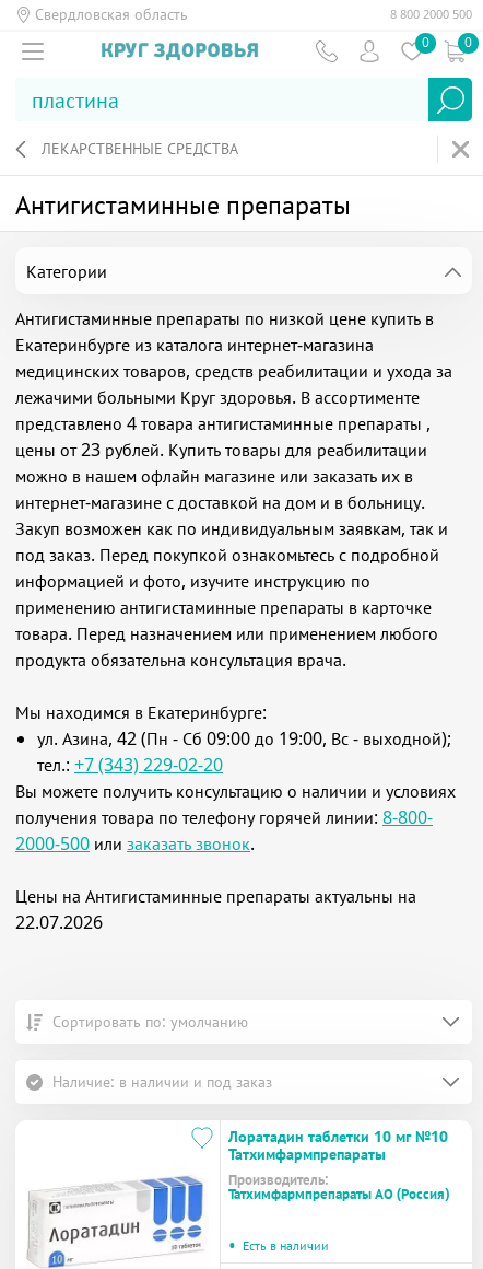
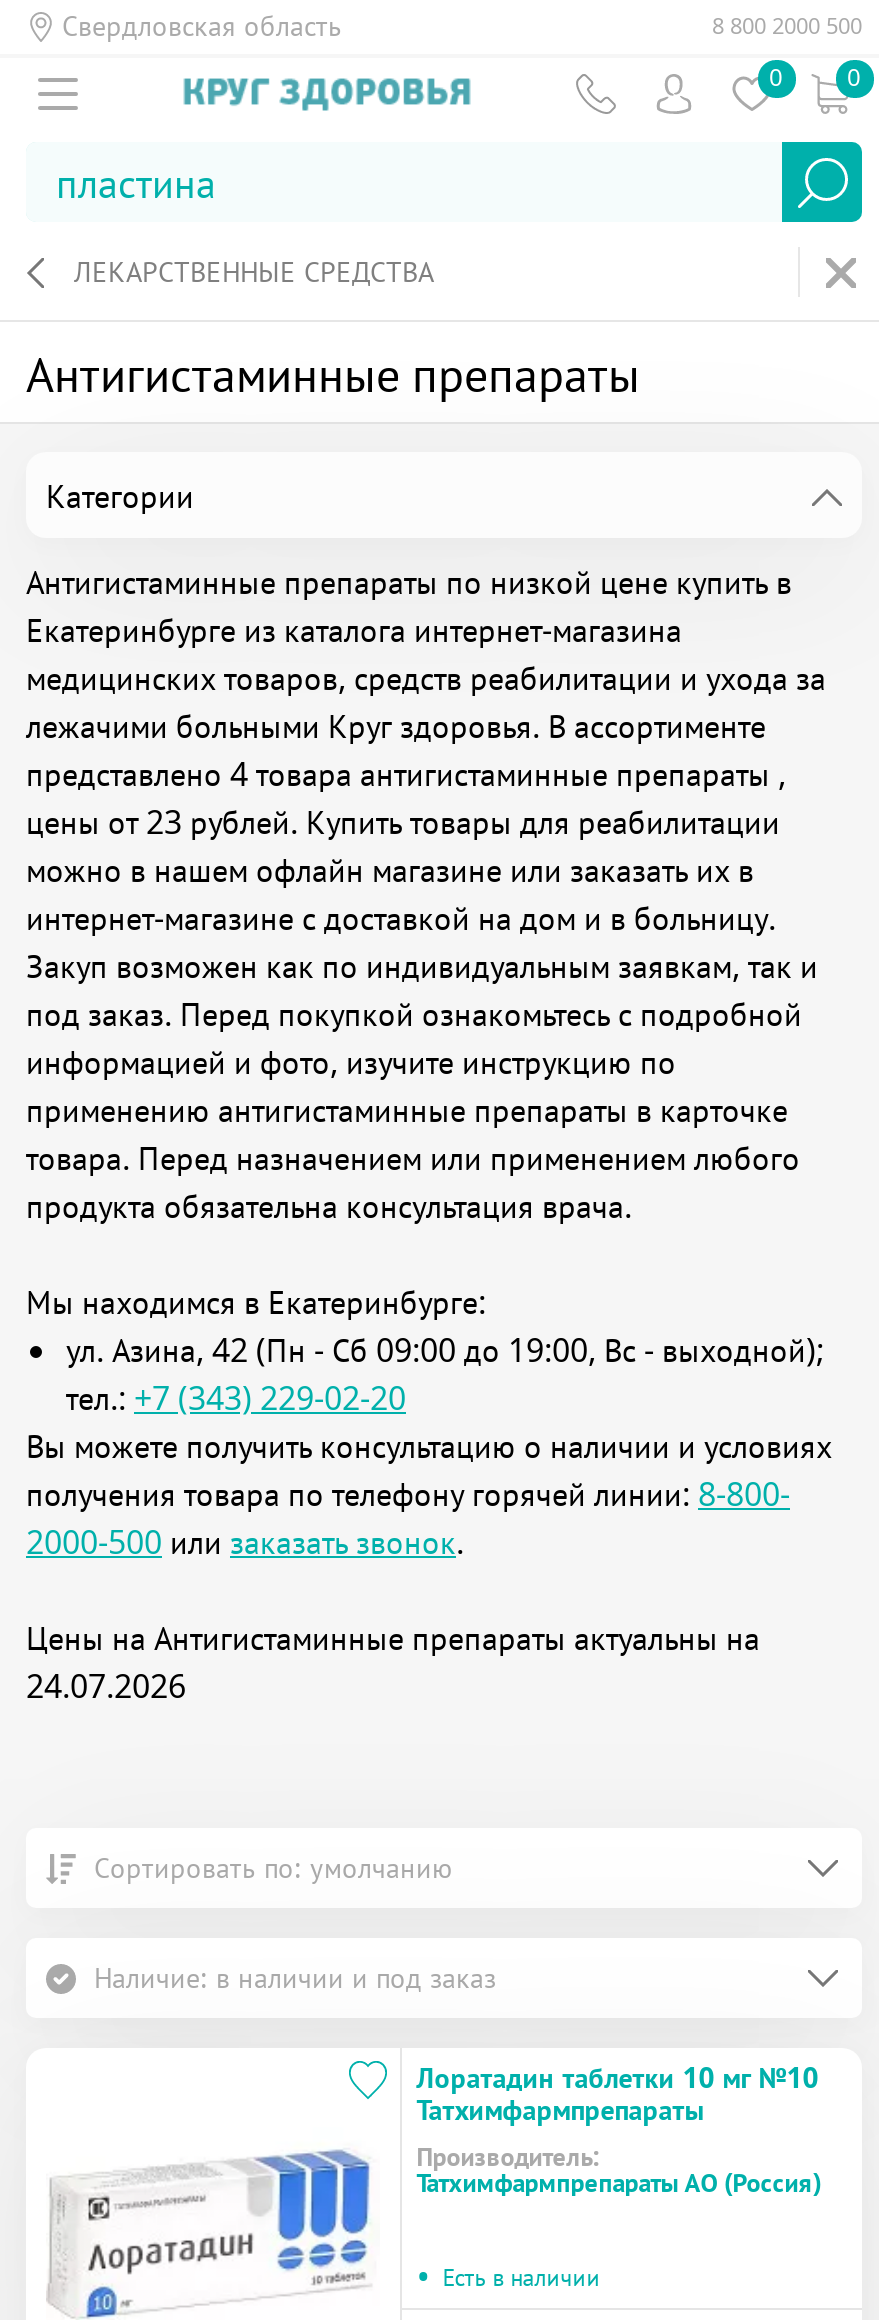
[15,910,103,934] 22.07.2026 -> [26,1664,186,1708] 24.07.2026

